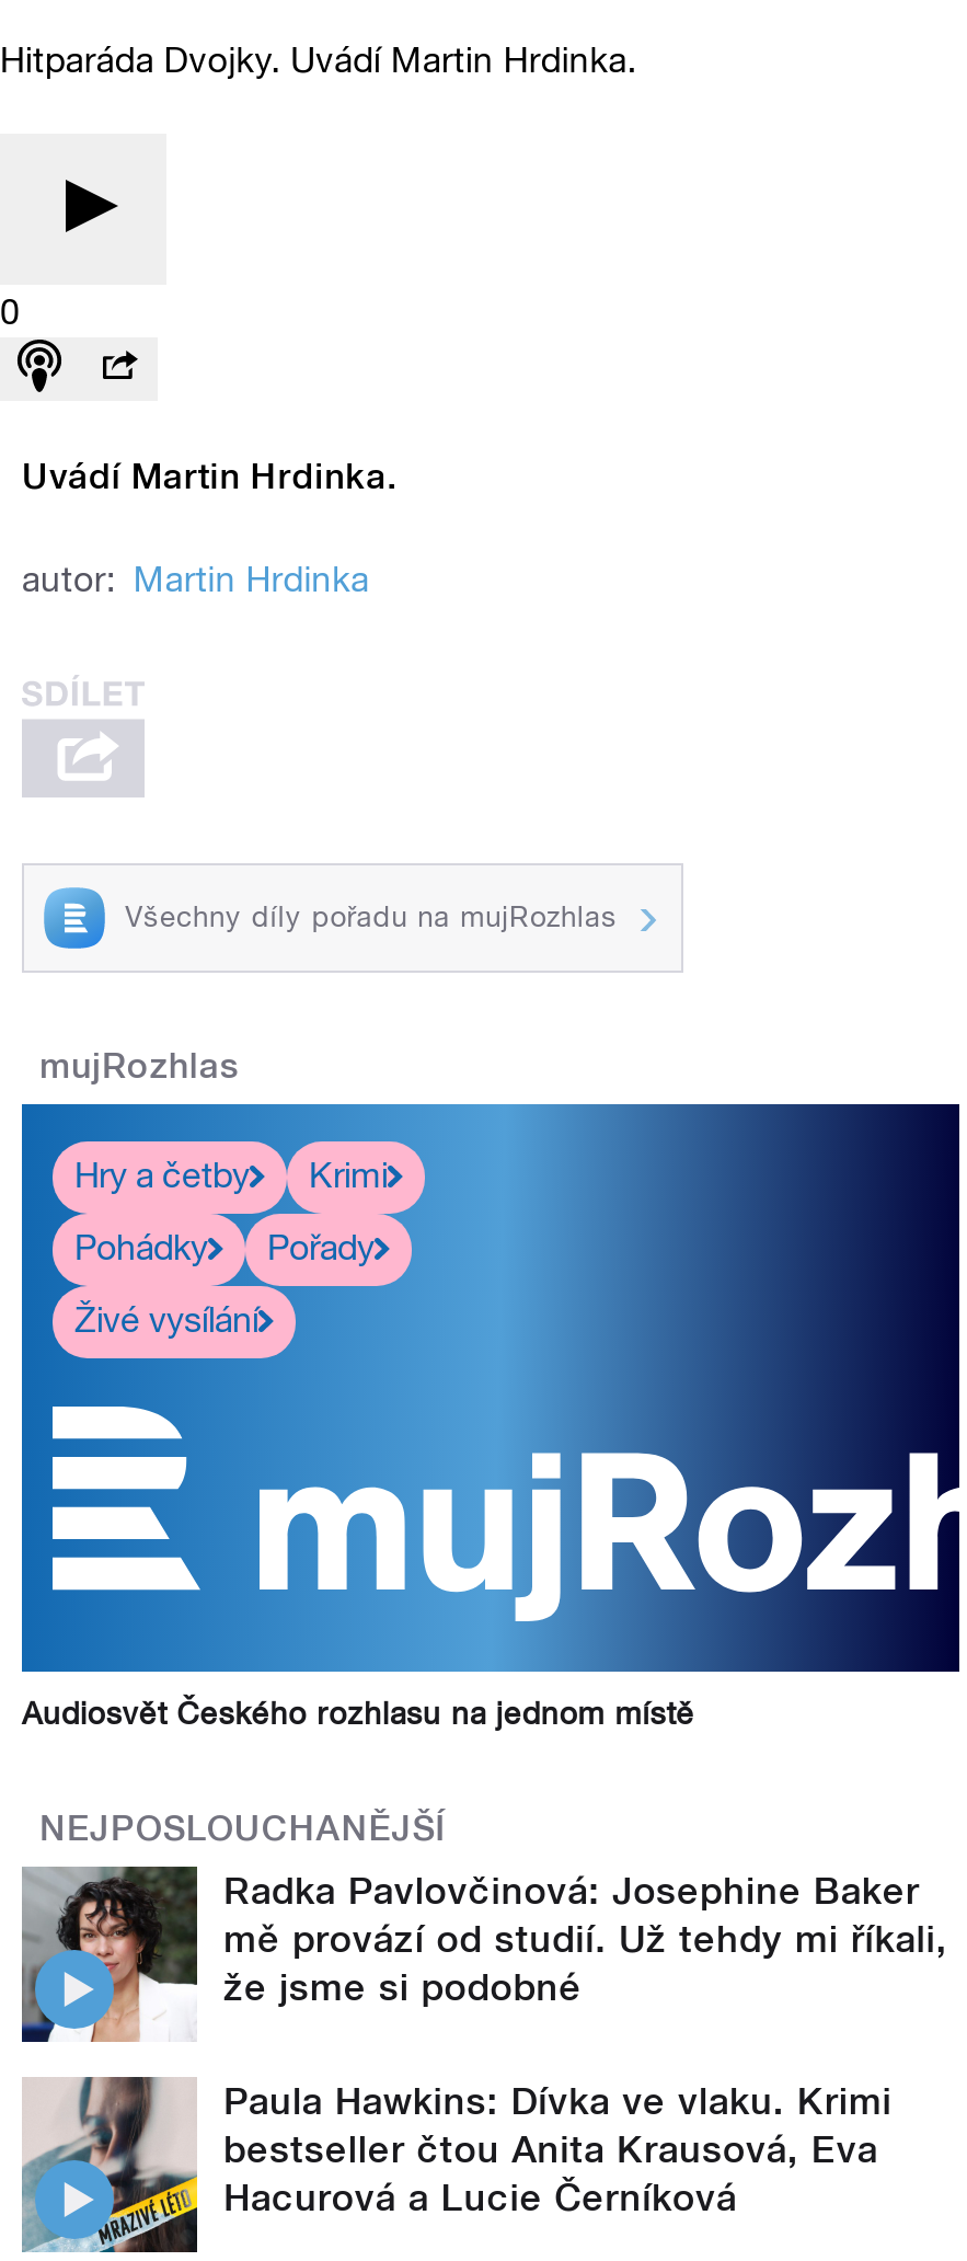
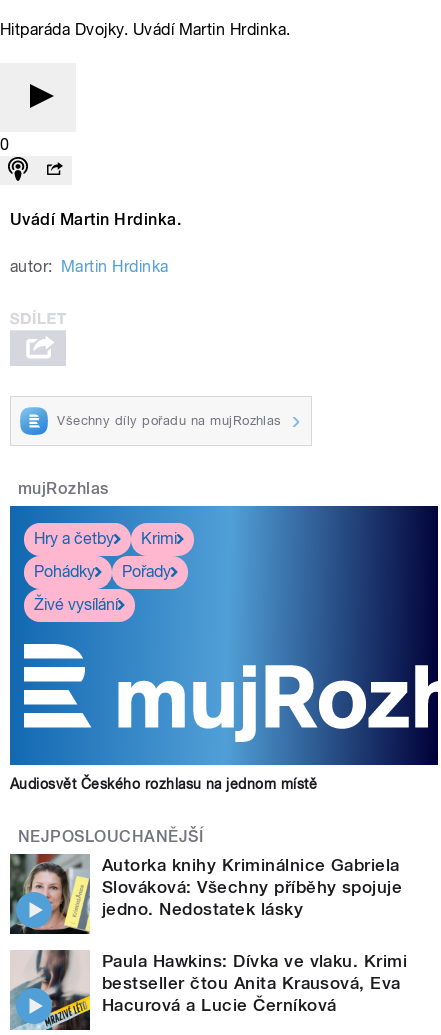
[22,1864,948,2042] [image] | Radka Pavlovčinová: Josephine Baker | mě provází od studií. Už tehdy mi říkali, | že jsme si podobné -> [10,853,402,935] [image] | Autorka knihy Kriminálnice Gabriela | Slováková: Všechny příběhy spojuje | jedno. Nedostatek lásky

